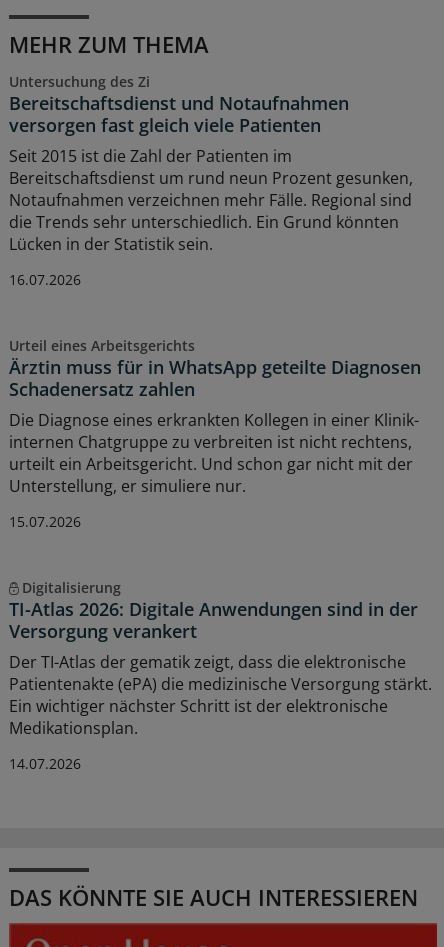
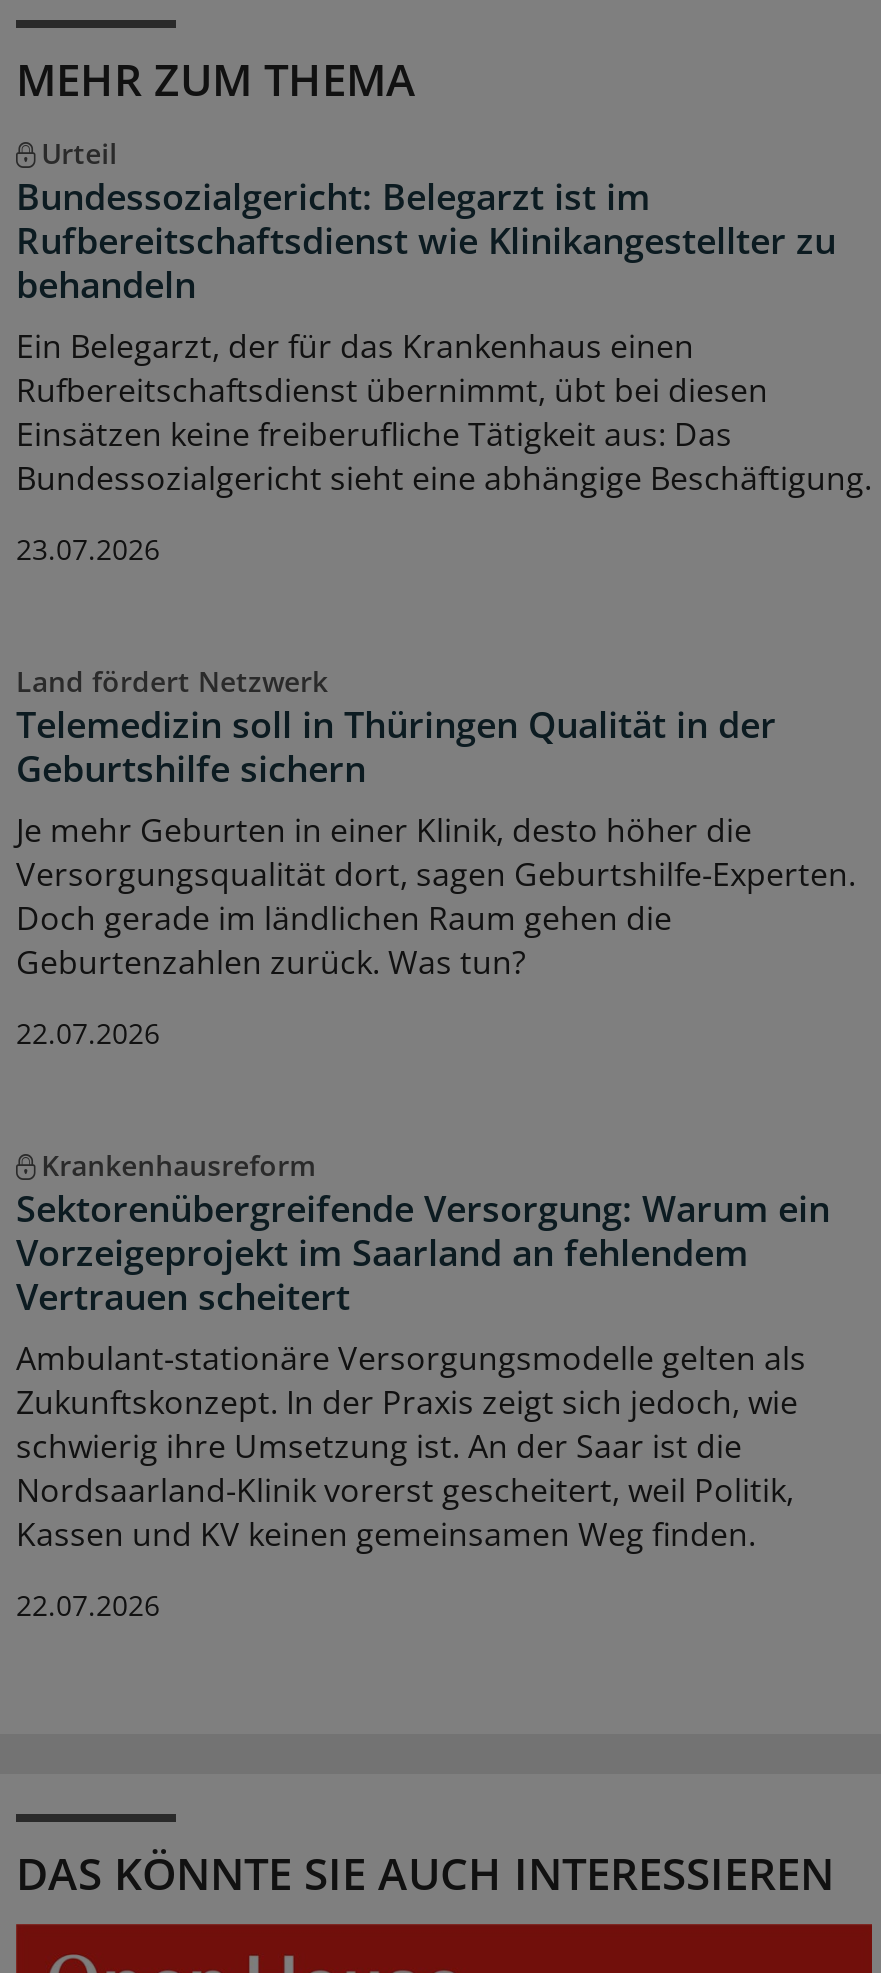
[9,72,413,255] Untersuchung des Zi | Bereitschaftsdienst und Notaufnahmen | versorgen fast gleich viele Patienten | Seit 2015 ist die Zahl der Patienten im | Bereitschaftsdienst um rund neun Prozent gesunken, | Notaufnahmen verzeichnen mehr Fälle. Regional sind | die Trends sehr unterschiedlich. Ein Grund könnten | Lücken in der Statistik sein. -> [16,135,872,501] Urteil | Bundessozialgericht: Belegarzt ist im | Rufbereitschaftsdienst wie Klinikangestellter zu | behandeln | Ein Belegarzt, der für das Krankenhaus einen | Rufbereitschaftsdienst übernimmt, übt bei diesen | Einsätzen keine freiberufliche Tätigkeit aus: Das | Bundessozialgericht sieht eine abhängige Beschäftigung.
[9,270,81,289] 16.07.2026 -> [16,531,160,569] 23.07.2026
[9,336,421,497] Urteil eines Arbeitsgerichts | Ärztin muss für in WhatsApp geteilte Diagnosen | Schadenersatz zahlen | Die Diagnose eines erkrankten Kollegen in einer Klinik- | internen Chatgruppe zu verbreiten ist nicht rechtens, | urteilt ein Arbeitsgericht. Und schon gar nicht mit der | Unterstellung, er simuliere nur. -> [16,663,856,985] Land fördert Netzwerk | Telemedizin soll in Thüringen Qualität in der | Geburtshilfe sichern | Je mehr Geburten in einer Klinik, desto höher die | Versorgungsqualität dort, sagen Geburtshilfe-Experten. | Doch gerade im ländlichen Raum gehen die | Geburtenzahlen zurück. Was tun?
[9,512,81,531] 15.07.2026 -> [16,1015,160,1053] 22.07.2026
[9,578,432,739] Digitalisierung | TI-Atlas 2026: Digitale Anwendungen sind in der | Versorgung verankert | Der TI-Atlas der gematik zeigt, dass die elektronische | Patientenakte (ePA) die medizinische Versorgung stärkt. | Ein wichtiger nächster Schritt ist der elektronische | Medikationsplan. -> [16,1147,830,1557] Krankenhausreform | Sektorenübergreifende Versorgung: Warum ein | Vorzeigeprojekt im Saarland an fehlendem | Vertrauen scheitert | Ambulant-stationäre Versorgungsmodelle gelten als | Zukunftskonzept. In der Praxis zeigt sich jedoch, wie | schwierig ihre Umsetzung ist. An der Saar ist die | Nordsaarland-Klinik vorerst gescheitert, weil Politik, | Kassen und KV keinen gemeinsamen Weg finden.
[9,754,81,773] 14.07.2026 -> [16,1587,160,1625] 22.07.2026

